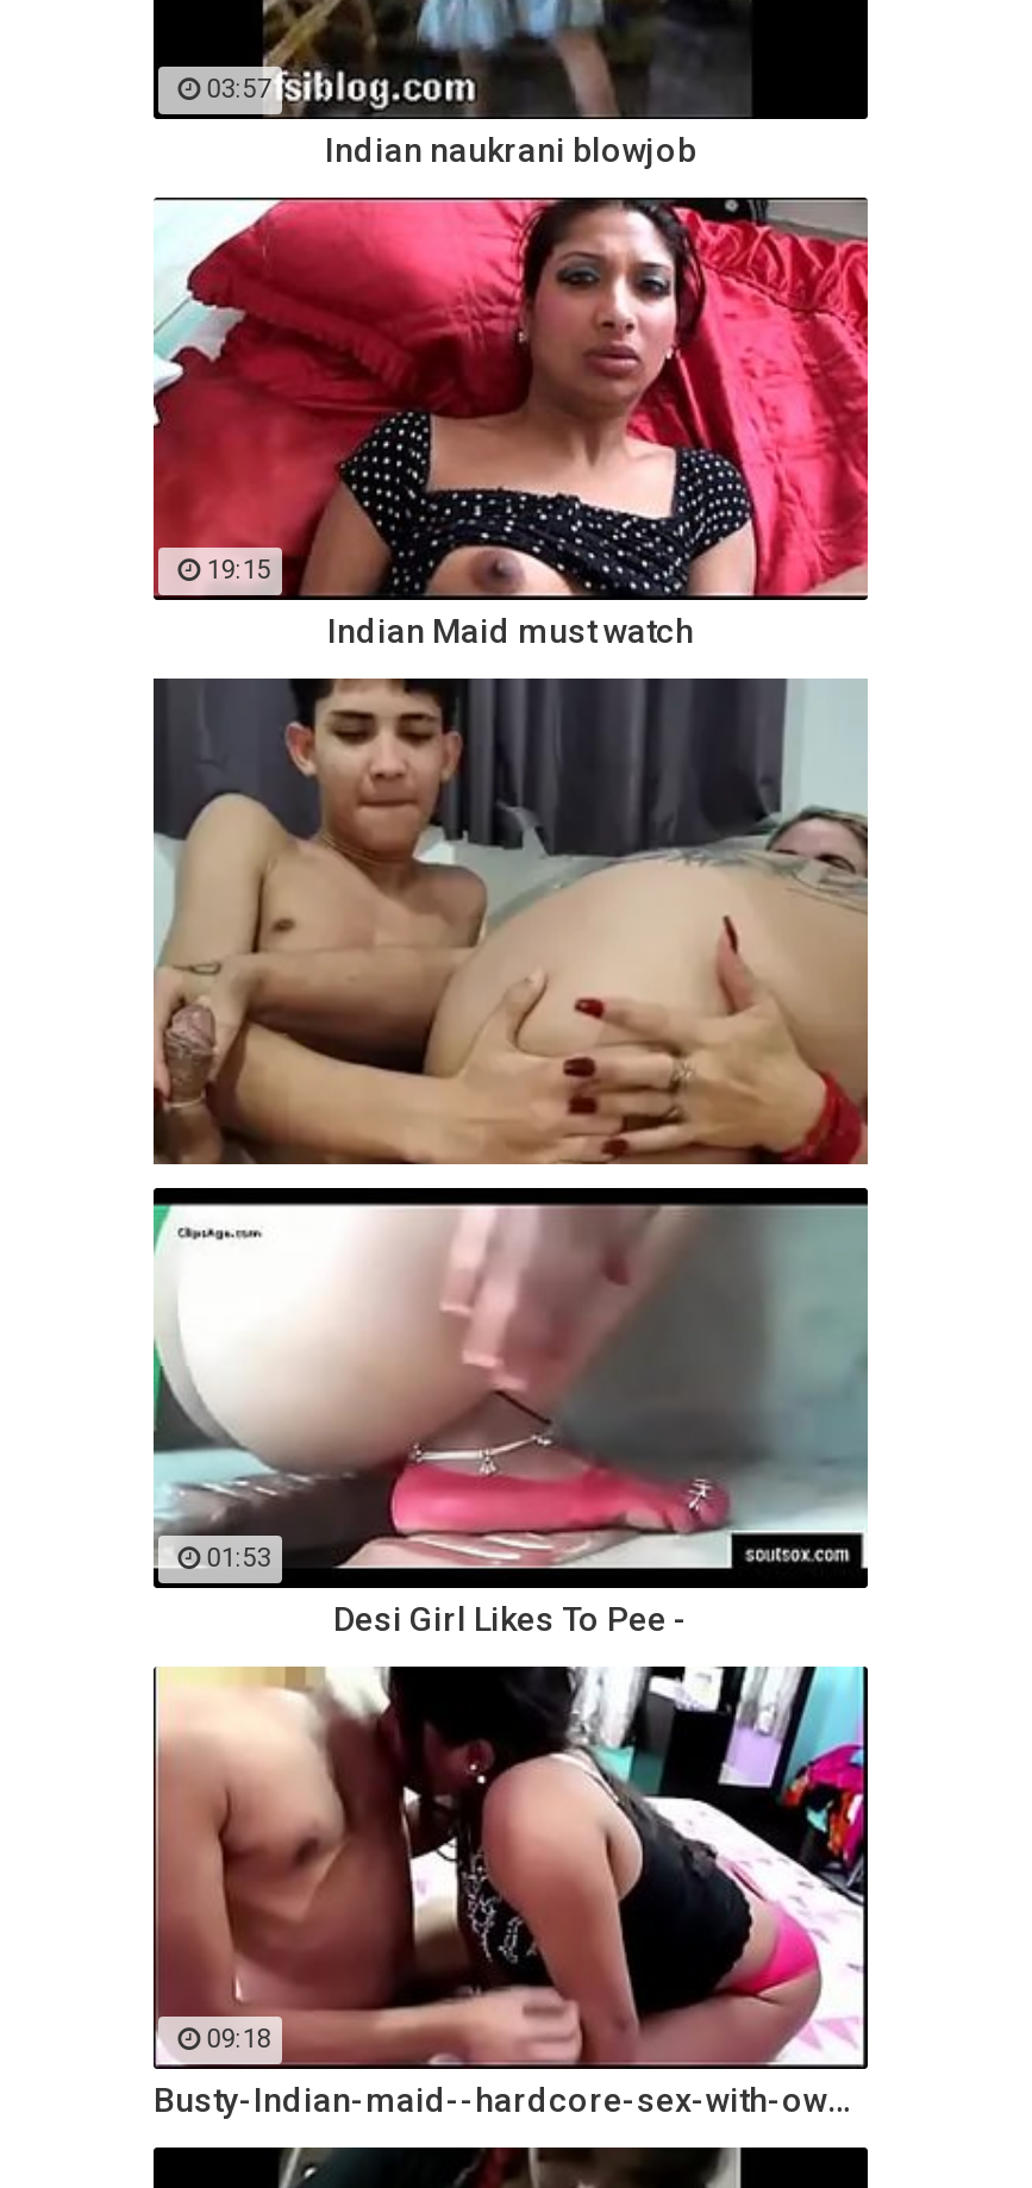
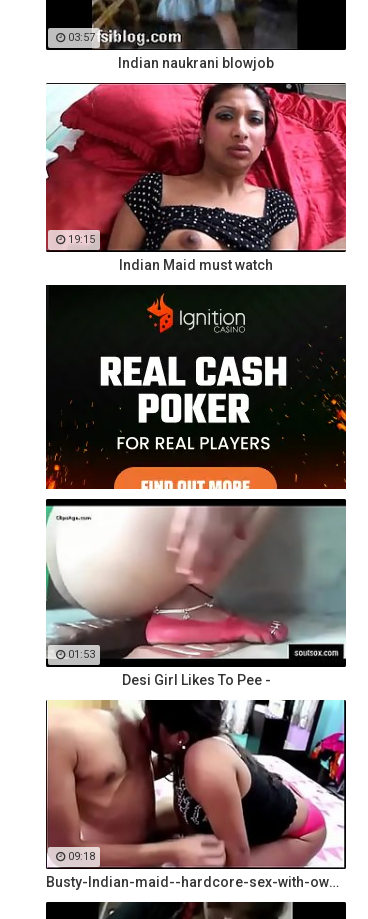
[151,676,870,1167] [image] -> [45,284,347,490] [image]

